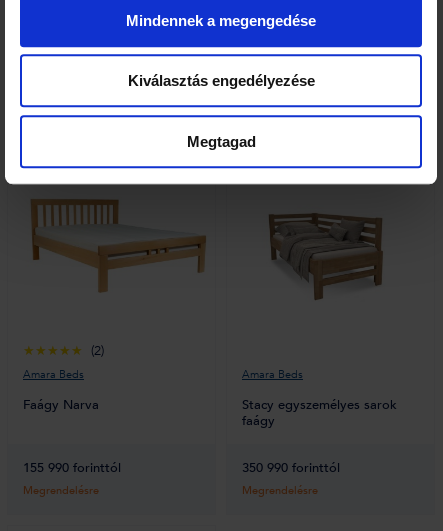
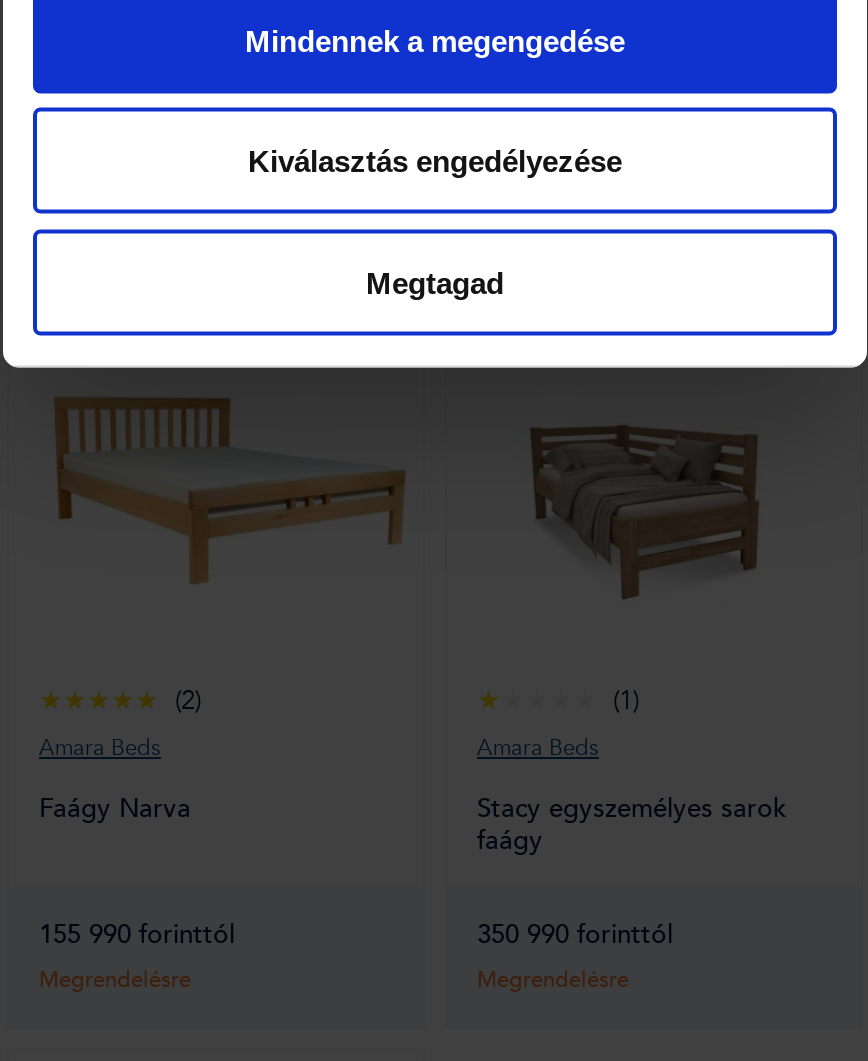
none -> [613,682,639,718] (1)

